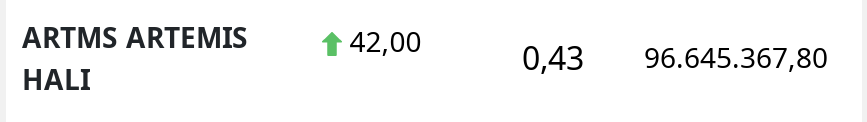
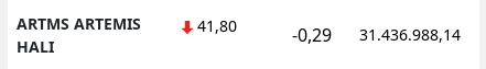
[350,22,422,60] 42,00 -> [197,15,237,36] 41,80
[522,36,584,80] 0,43 -> [292,23,332,47] -0,29
[644,38,828,76] 96.645.367,80 -> [359,24,461,45] 31.436.988,14

